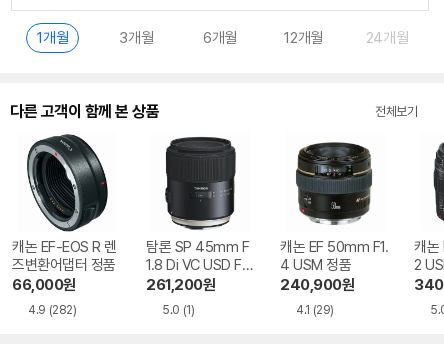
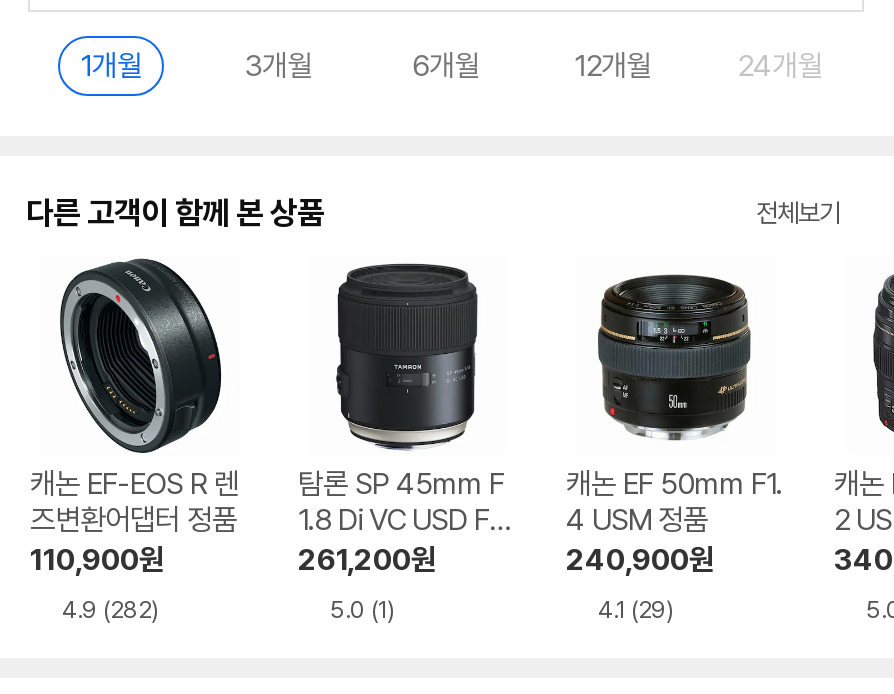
[12,276,75,294] 66,000원 -> [30,542,164,578] 110,900원

